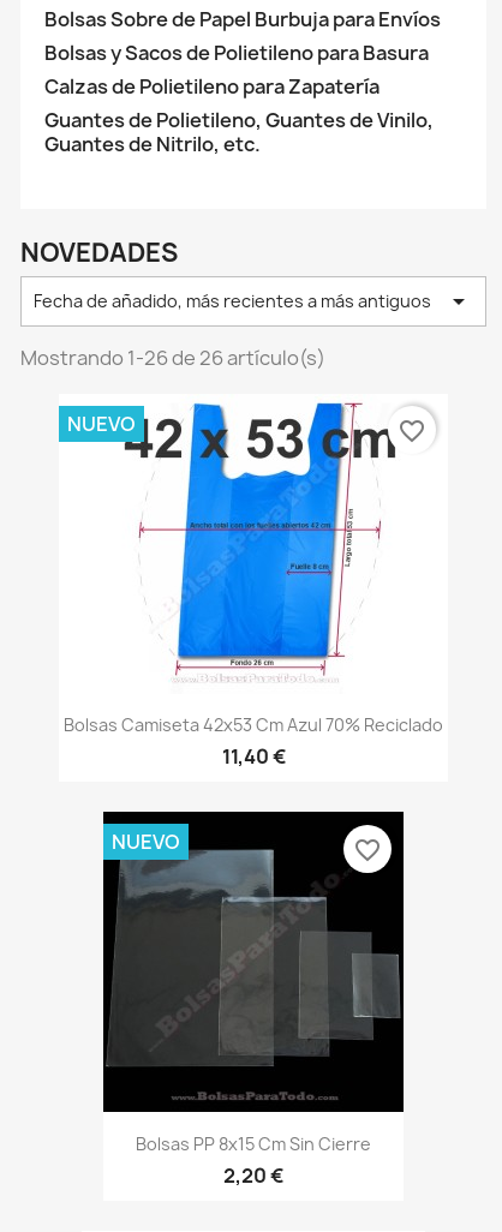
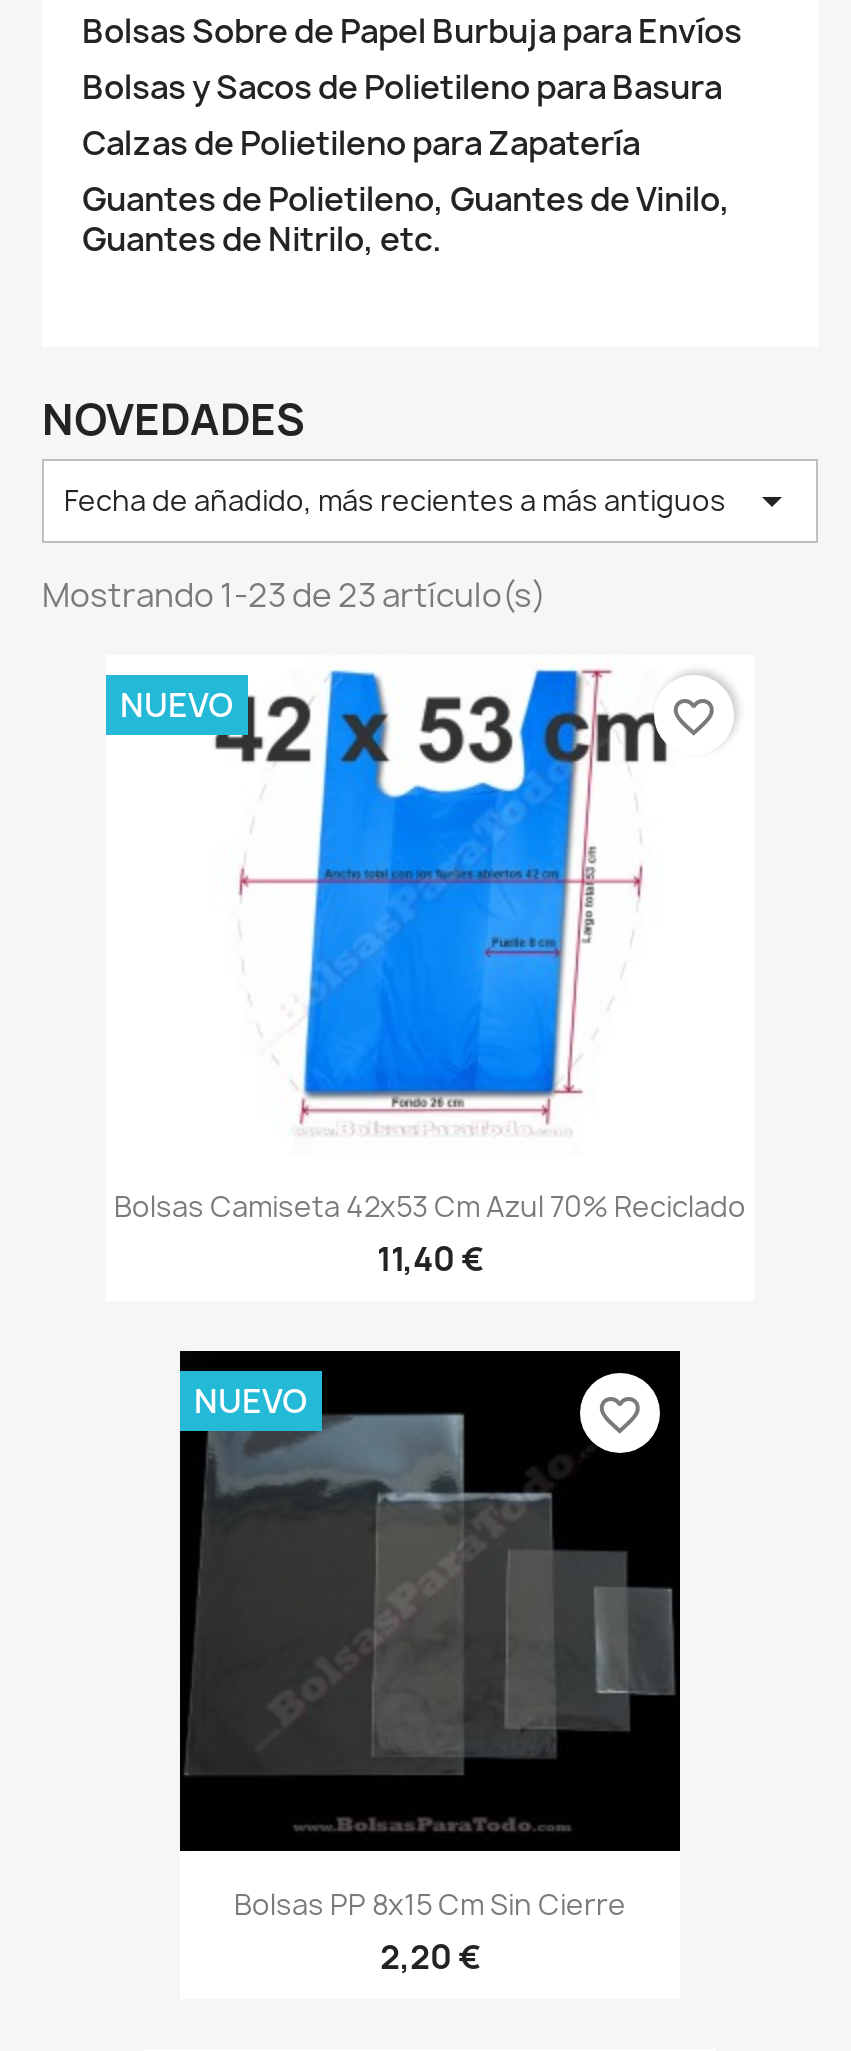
[20,345,325,371] Mostrando 1-26 de 26 artículo(s) -> [42,573,546,617] Mostrando 1-23 de 23 artículo(s)

